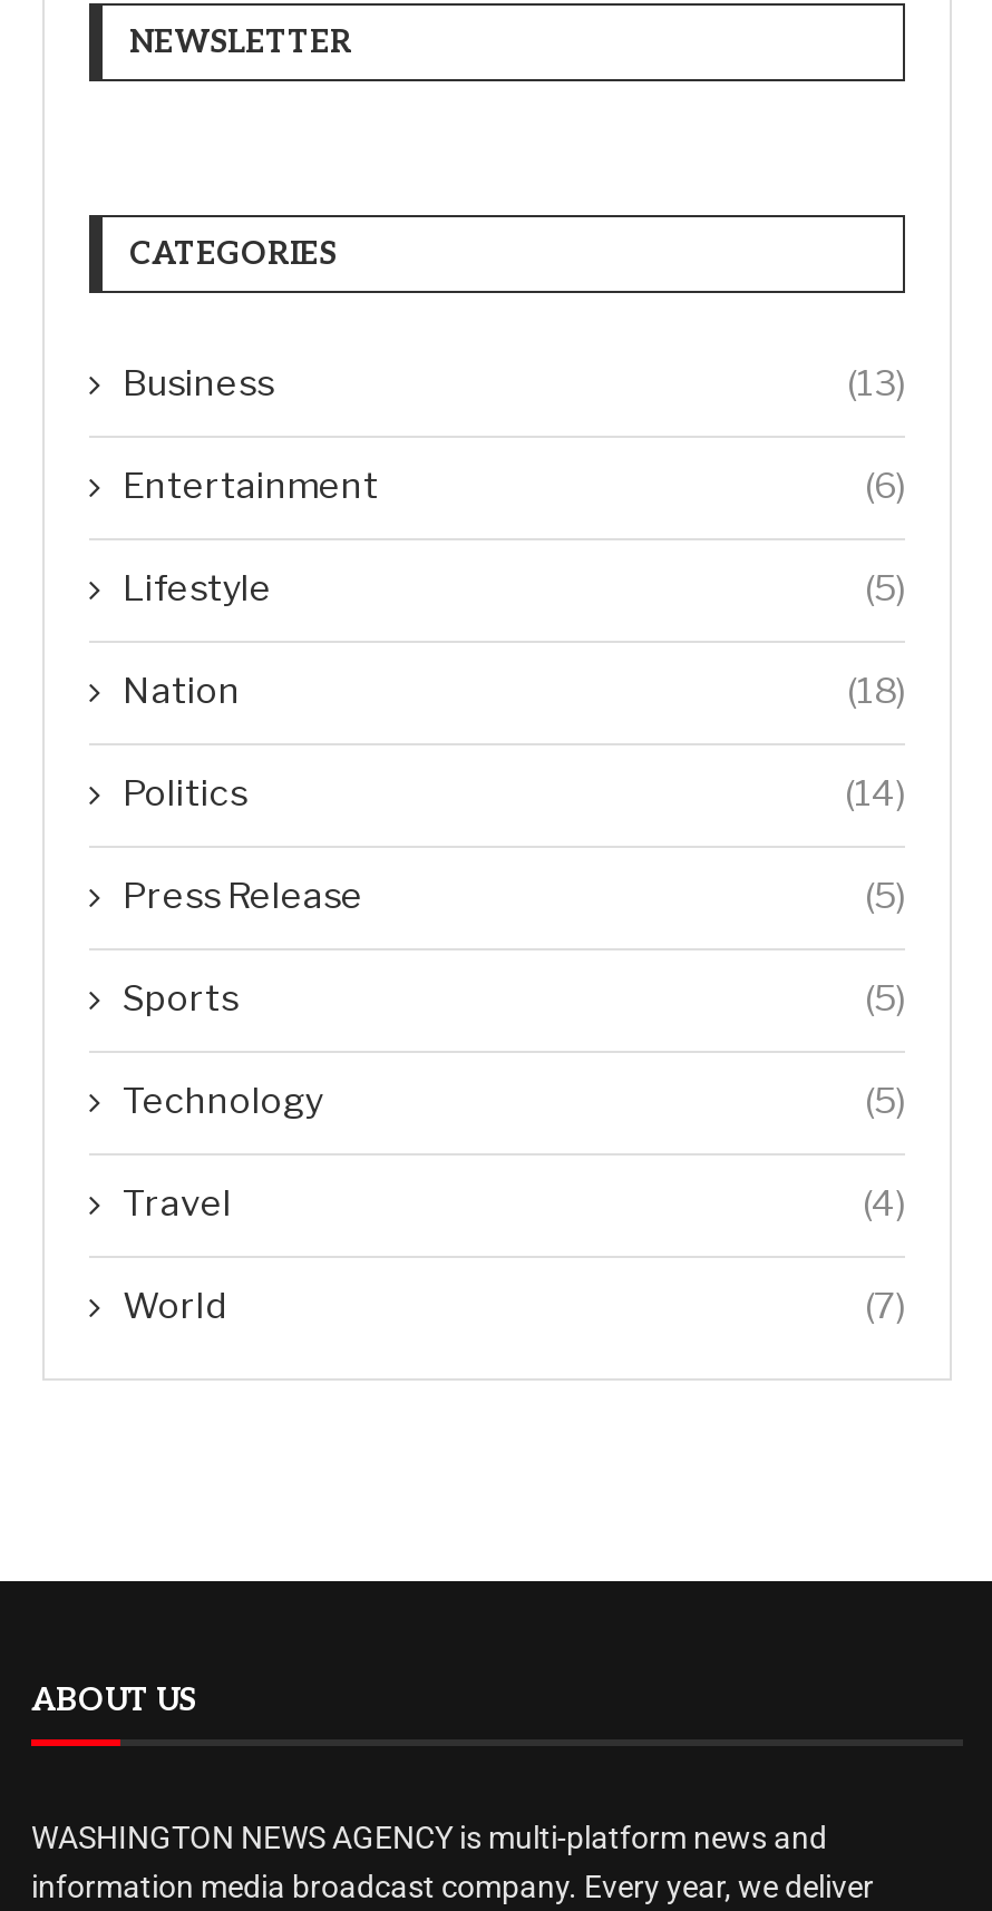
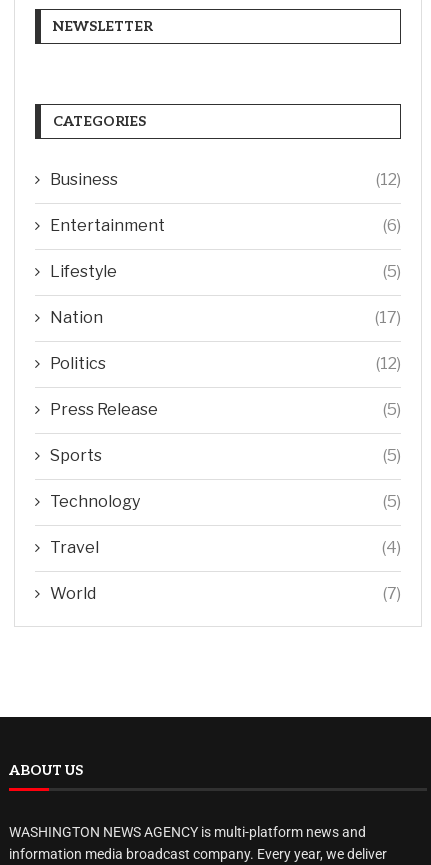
[847,362,905,404] (13) -> [376,170,401,189] (12)
[847,670,905,712] (18) -> [375,308,401,327] (17)
[845,772,905,815] (14) -> [376,354,401,373] (12)

